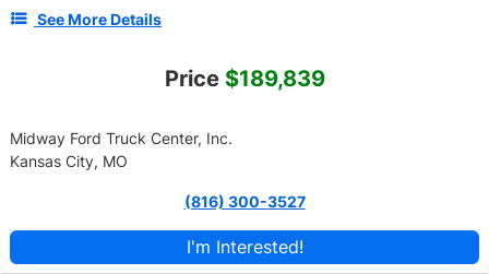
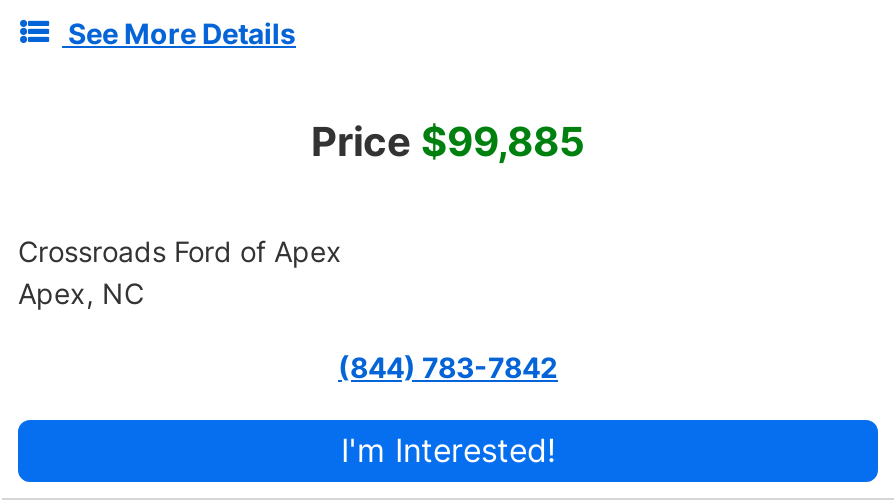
[164,65,325,91] Price $189,839 -> [311,118,585,166] Price $99,885
[10,128,232,170] Midway Ford Truck Center, Inc. | Kansas City, MO -> [18,234,342,310] Crossroads Ford of Apex | Apex, NC
[184,192,305,210] (816) 300-3527 -> [338,350,558,384] (844) 783-7842

